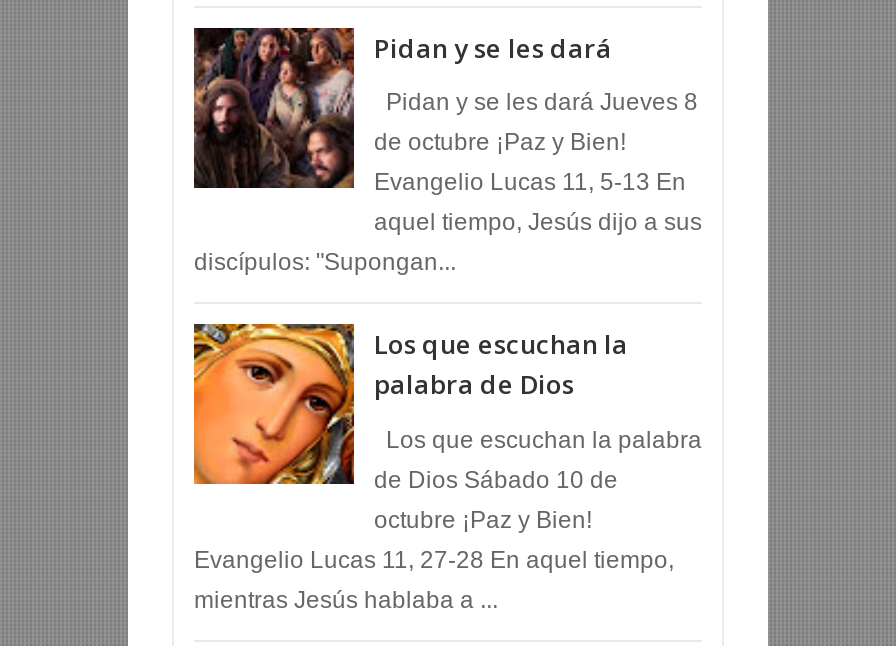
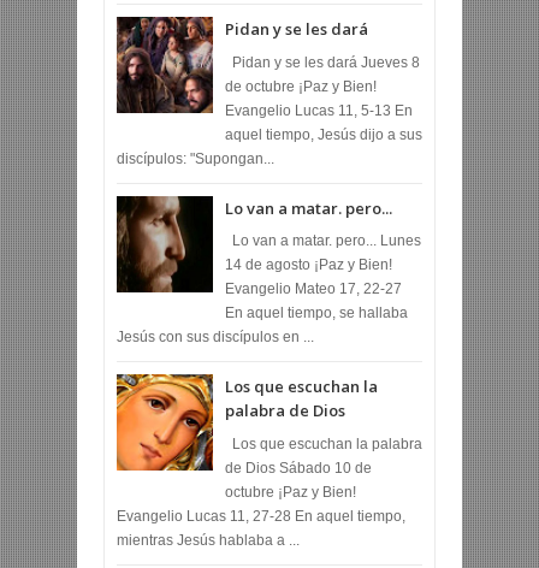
none -> [115,195,421,346] [image] | Lo van a matar. pero... | Lo van a matar. pero... Lunes | 14 de agosto ¡Paz y Bien! | Evangelio Mateo 17, 22-27 | En aquel tiempo, se hallaba | Jesús con sus discípulos en ...

